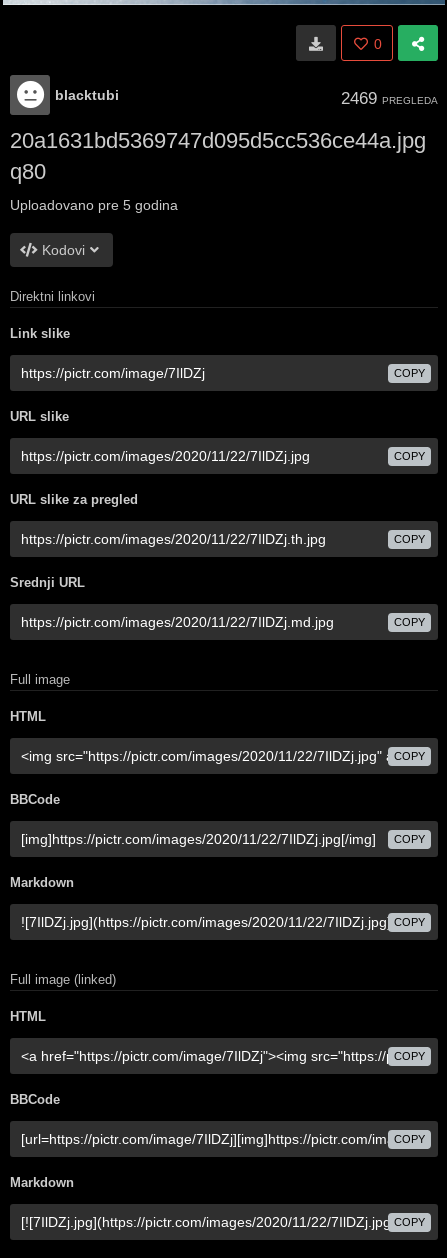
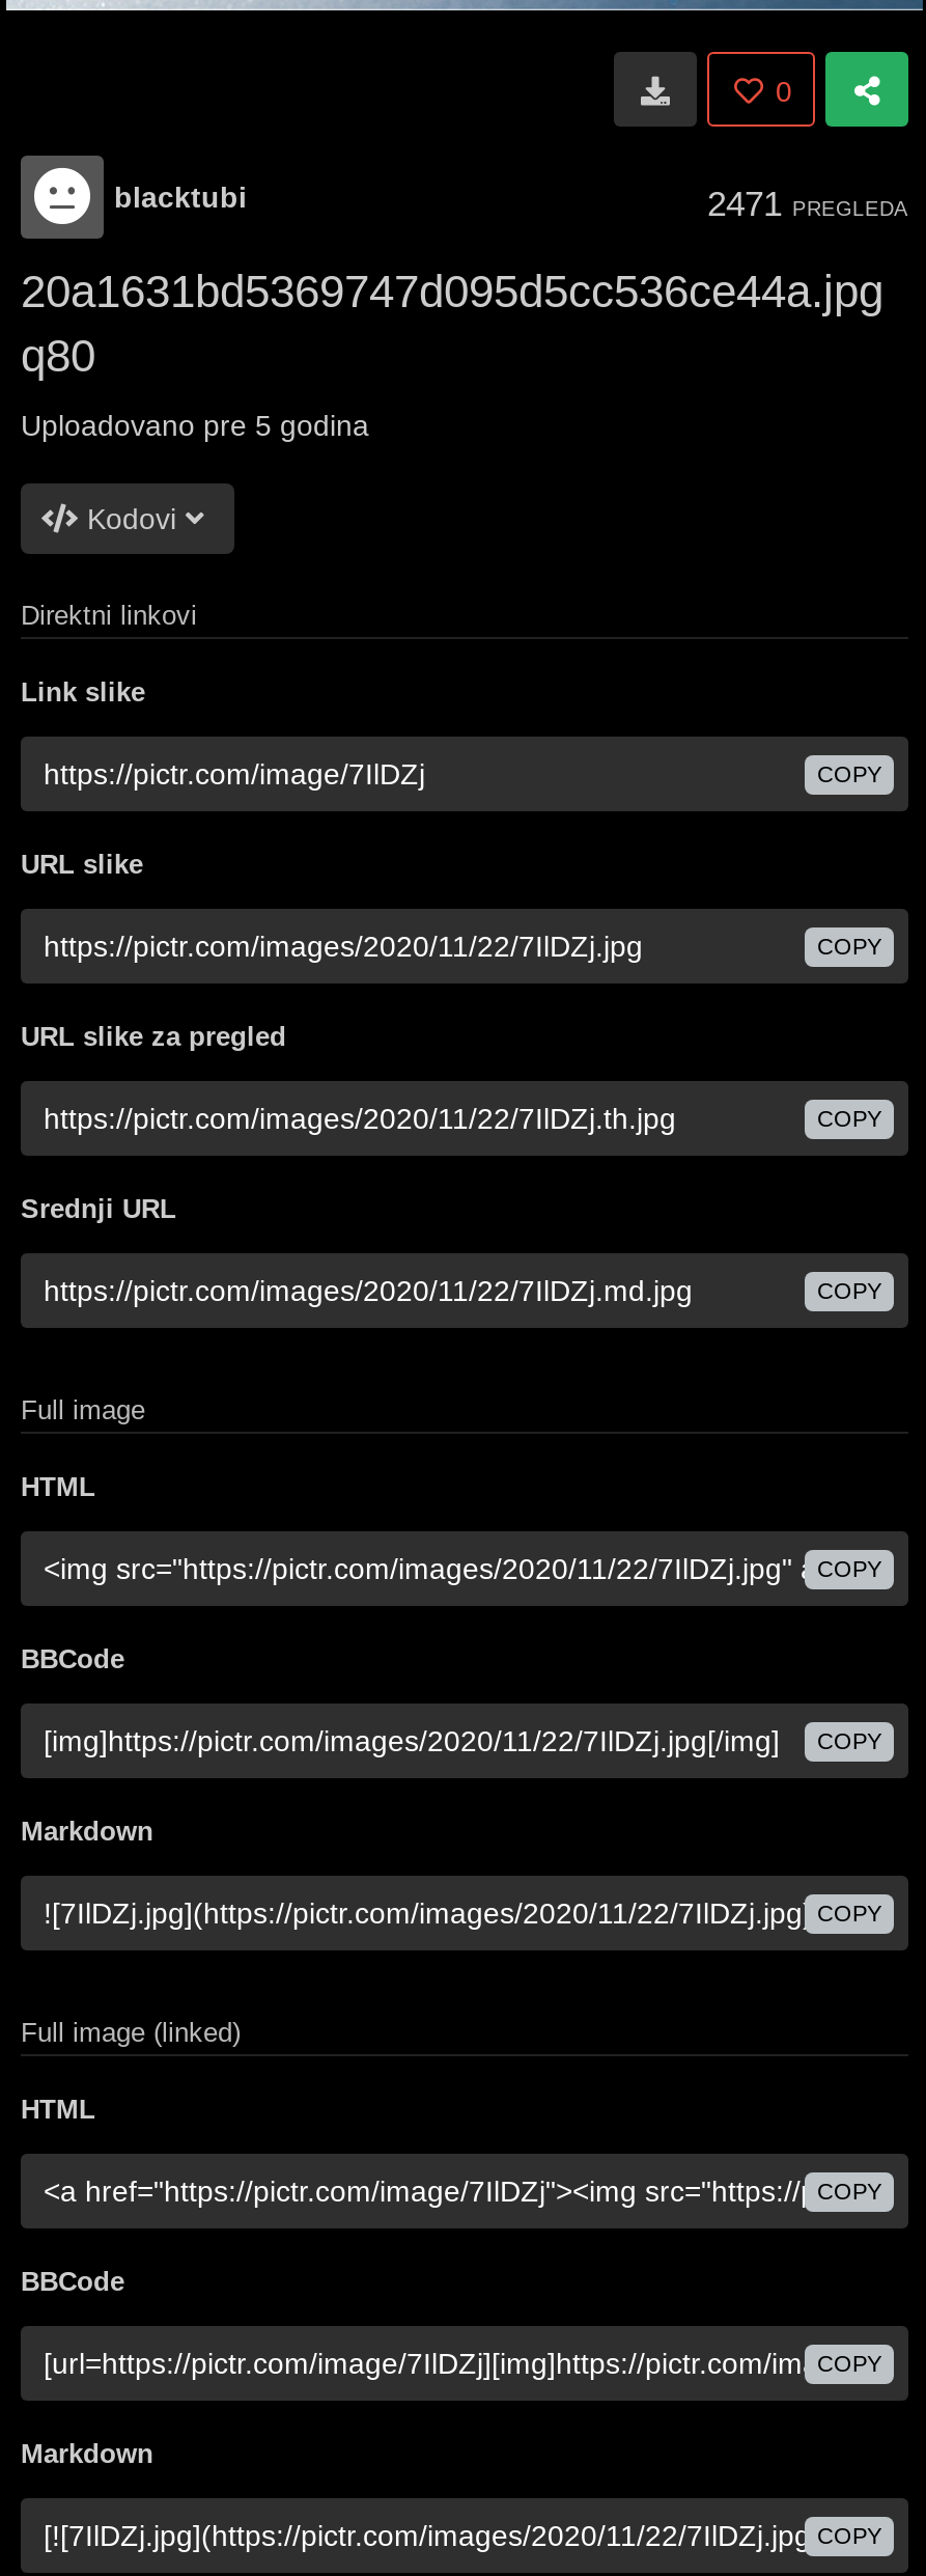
[341,89,438,108] 2469 PREGLEDA -> [707,185,908,224] 2471 PREGLEDA

